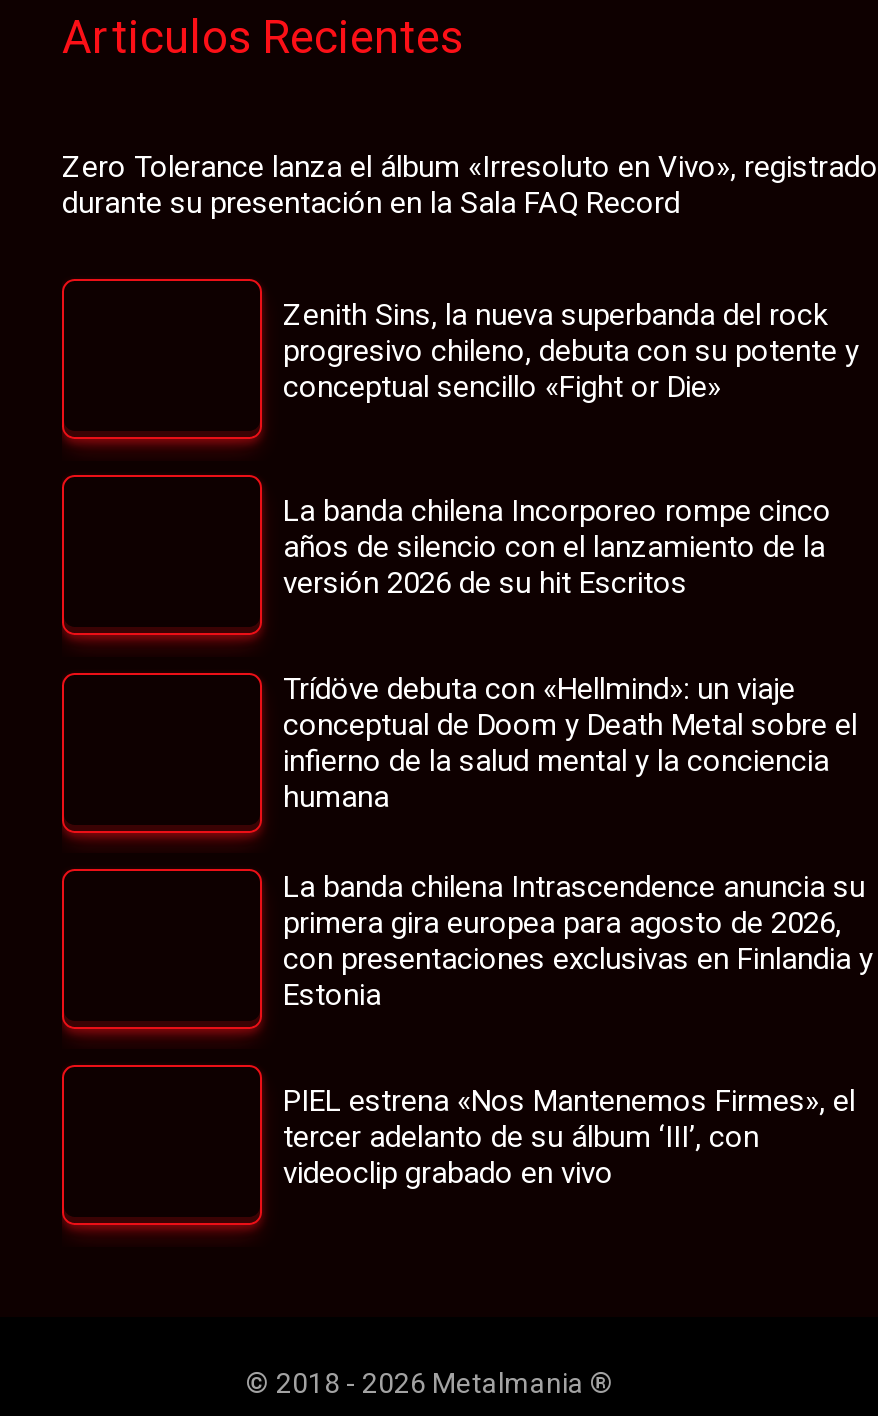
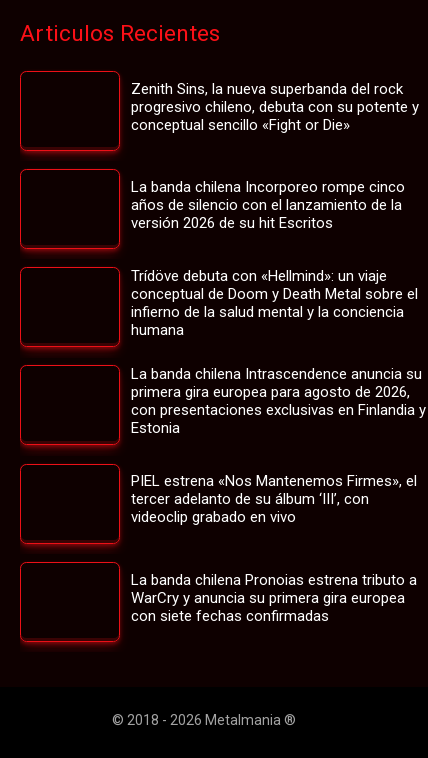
[62,148,878,220] Zero Tolerance lanza el álbum «Irresoluto en Vivo», registrado | durante su presentación en la Sala FAQ Record -> none
moved [283,297,873,1191] -> [130,80,425,526]: Zenith Sins, la nueva superbanda del rock | progresivo chileno, debuta con su potente y | conceptual sencillo «Fight or Die» | ... | tercer adelanto de su álbum ‘III’, con | videoclip grabado en vivo
none -> [130,570,416,624] La banda chilena Pronoias estrena tributo a | WarCry y anuncia su primera gira europea | con siete fechas confirmadas

